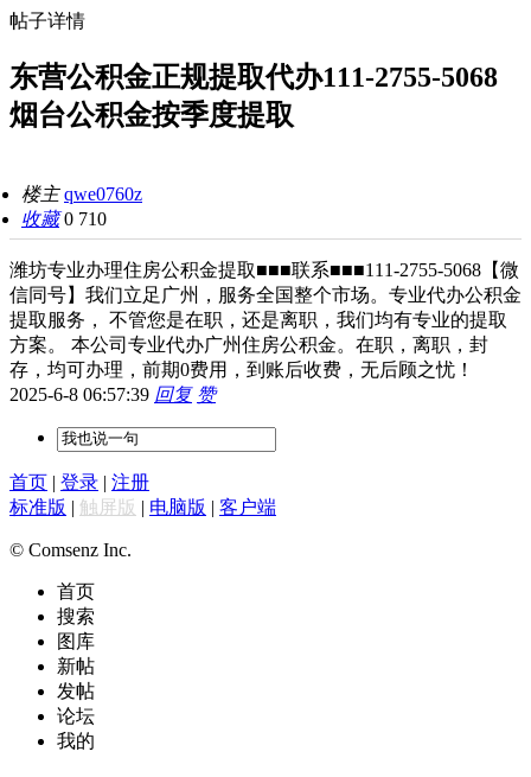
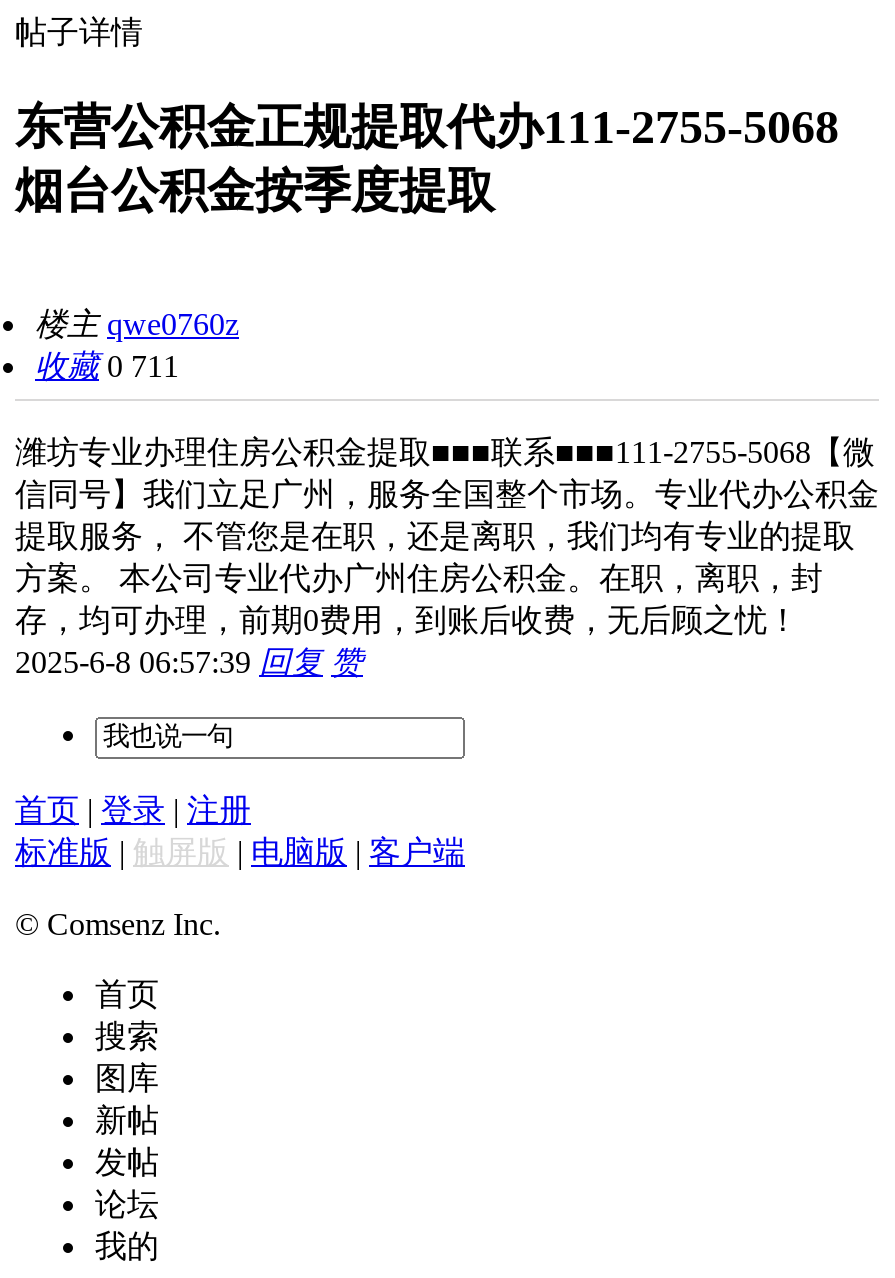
[21,209,107,229] 收藏 0 710 -> [35,349,179,383] 收藏 0 711

